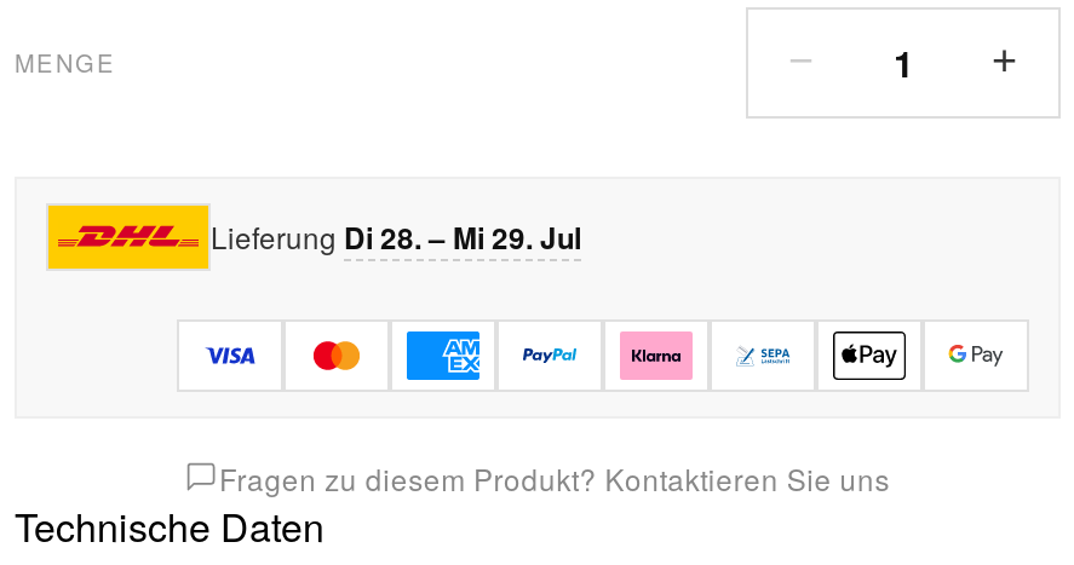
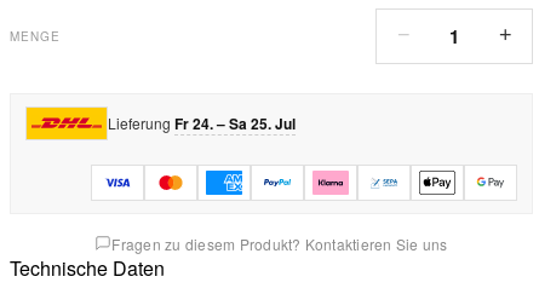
[211,215,581,258] Lieferung Di 28. – Mi 29. Jul -> [108,112,296,134] Lieferung Fr 24. – Sa 25. Jul

